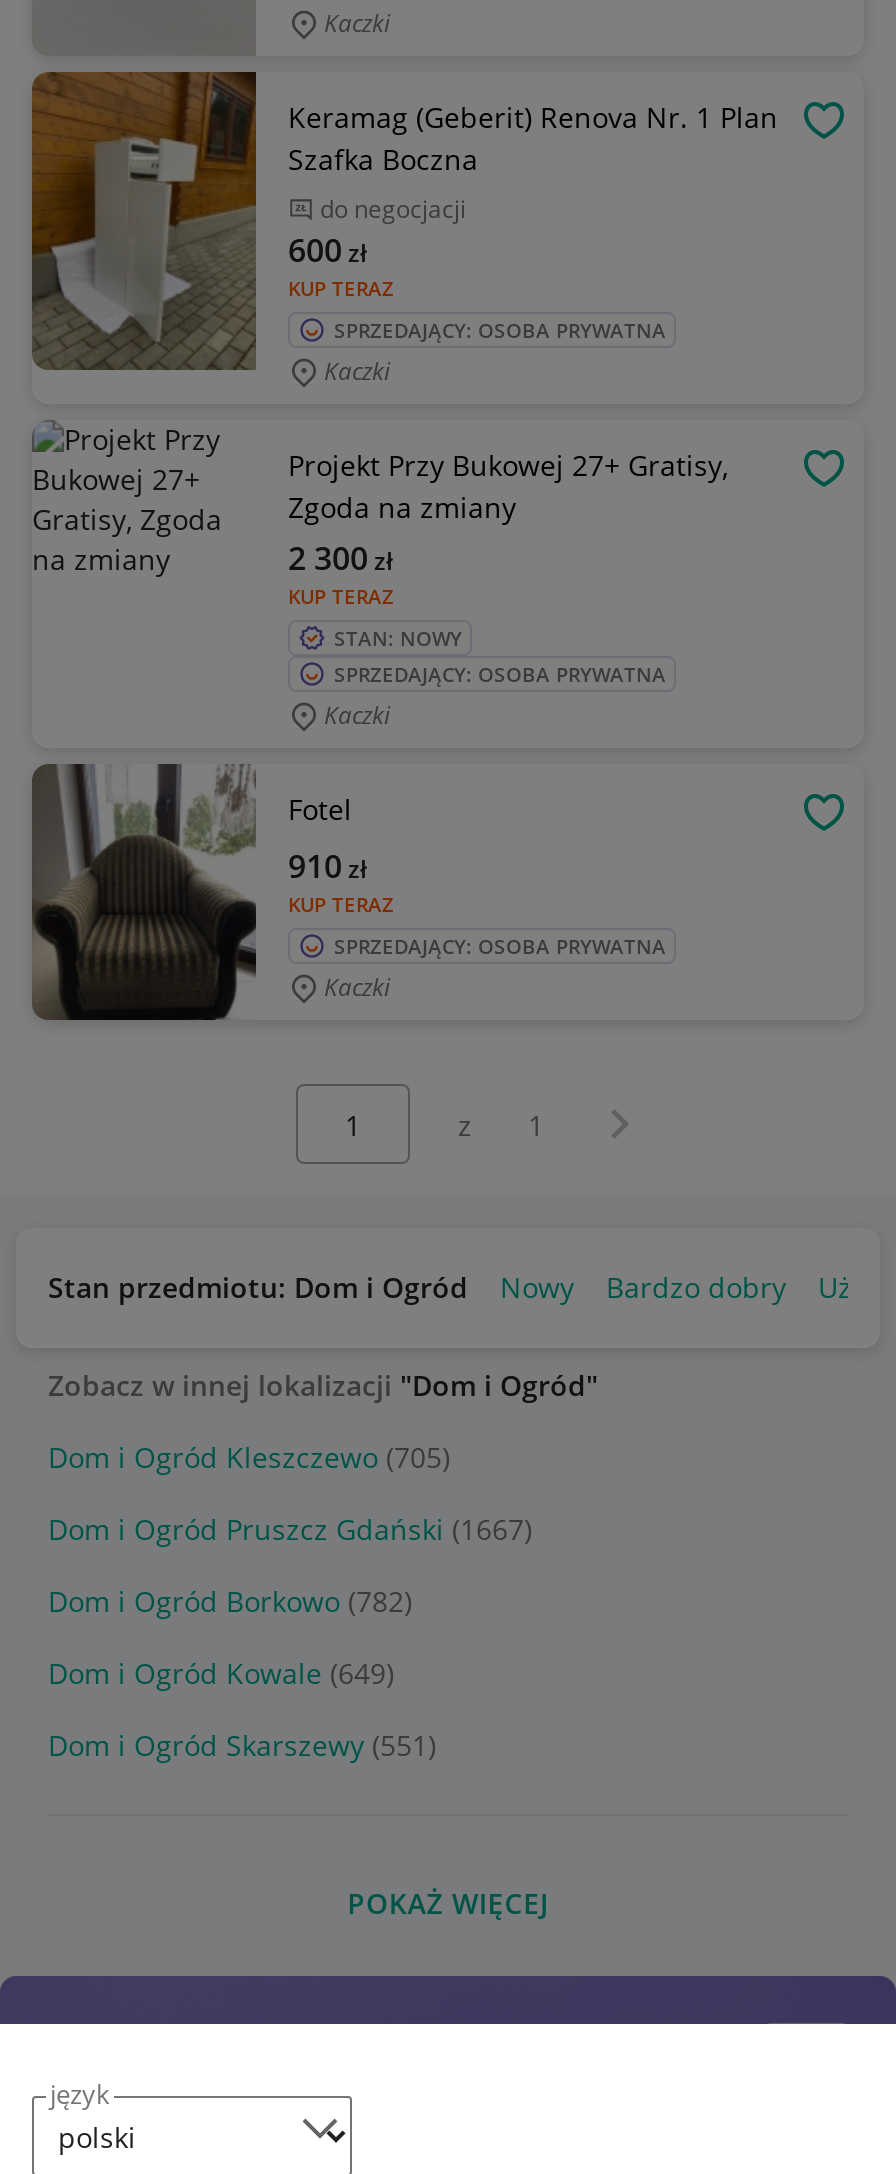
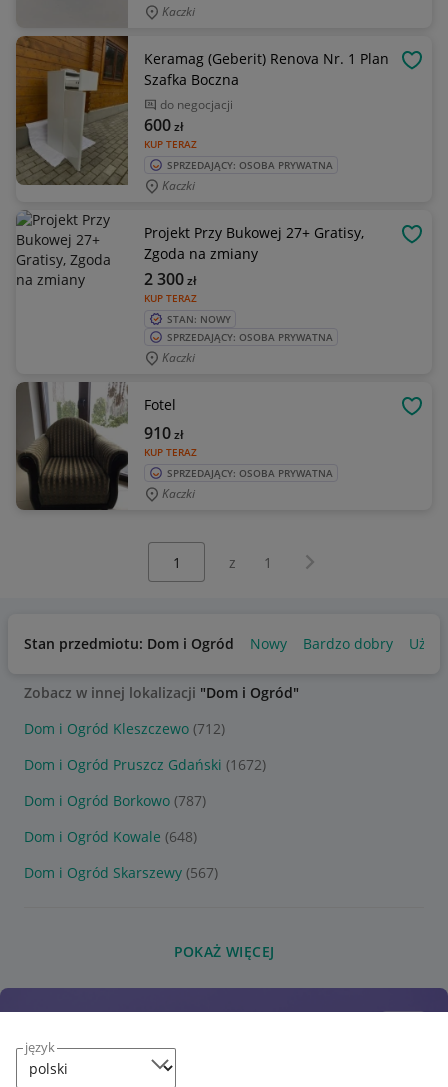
[48,1438,450,1476] Dom i Ogród Kleszczewo (705) -> [24,719,225,738] Dom i Ogród Kleszczewo (712)
[48,1510,532,1548] Dom i Ogród Pruszcz Gdański (1667) -> [24,755,266,774] Dom i Ogród Pruszcz Gdański (1672)
[48,1582,412,1620] Dom i Ogród Borkowo (782) -> [24,791,206,810] Dom i Ogród Borkowo (787)
[48,1654,394,1692] Dom i Ogród Kowale (649) -> [24,827,197,846] Dom i Ogród Kowale (648)
[48,1726,436,1764] Dom i Ogród Skarszewy (551) -> [24,863,218,882] Dom i Ogród Skarszewy (567)

